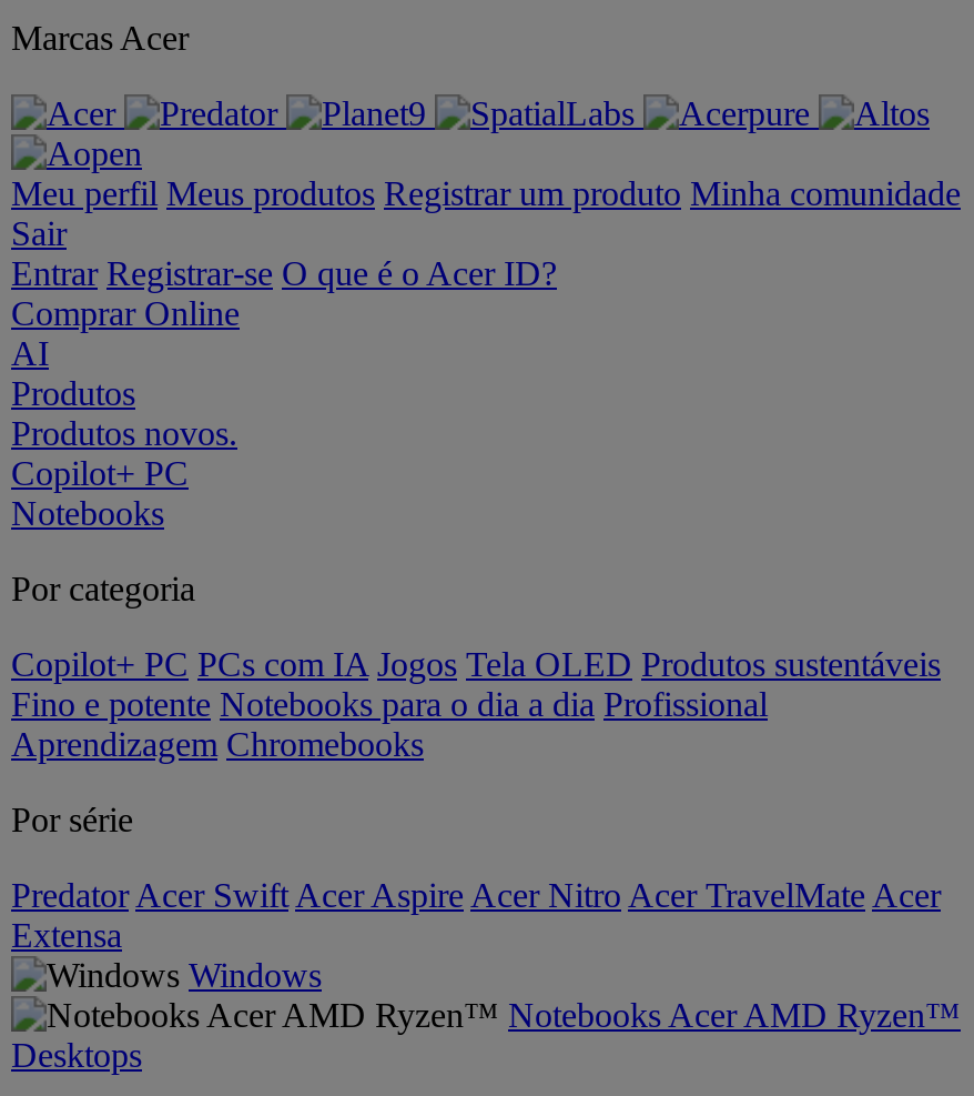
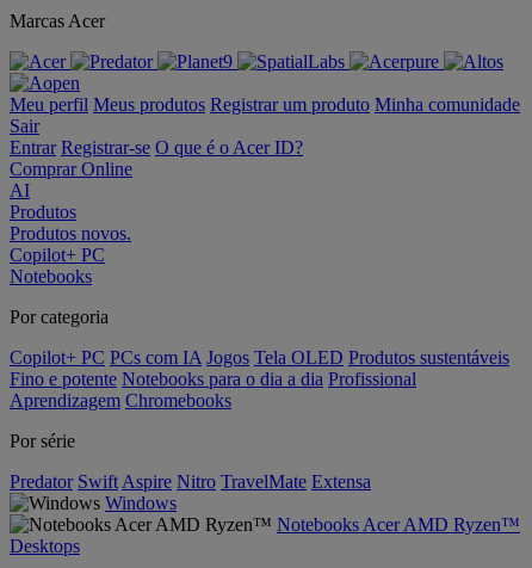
[11,876,941,954] Predator Acer Swift Acer Aspire Acer Nitro Acer TravelMate Acer | Extensa -> [10,471,371,492] Predator Swift Aspire Nitro TravelMate Extensa

